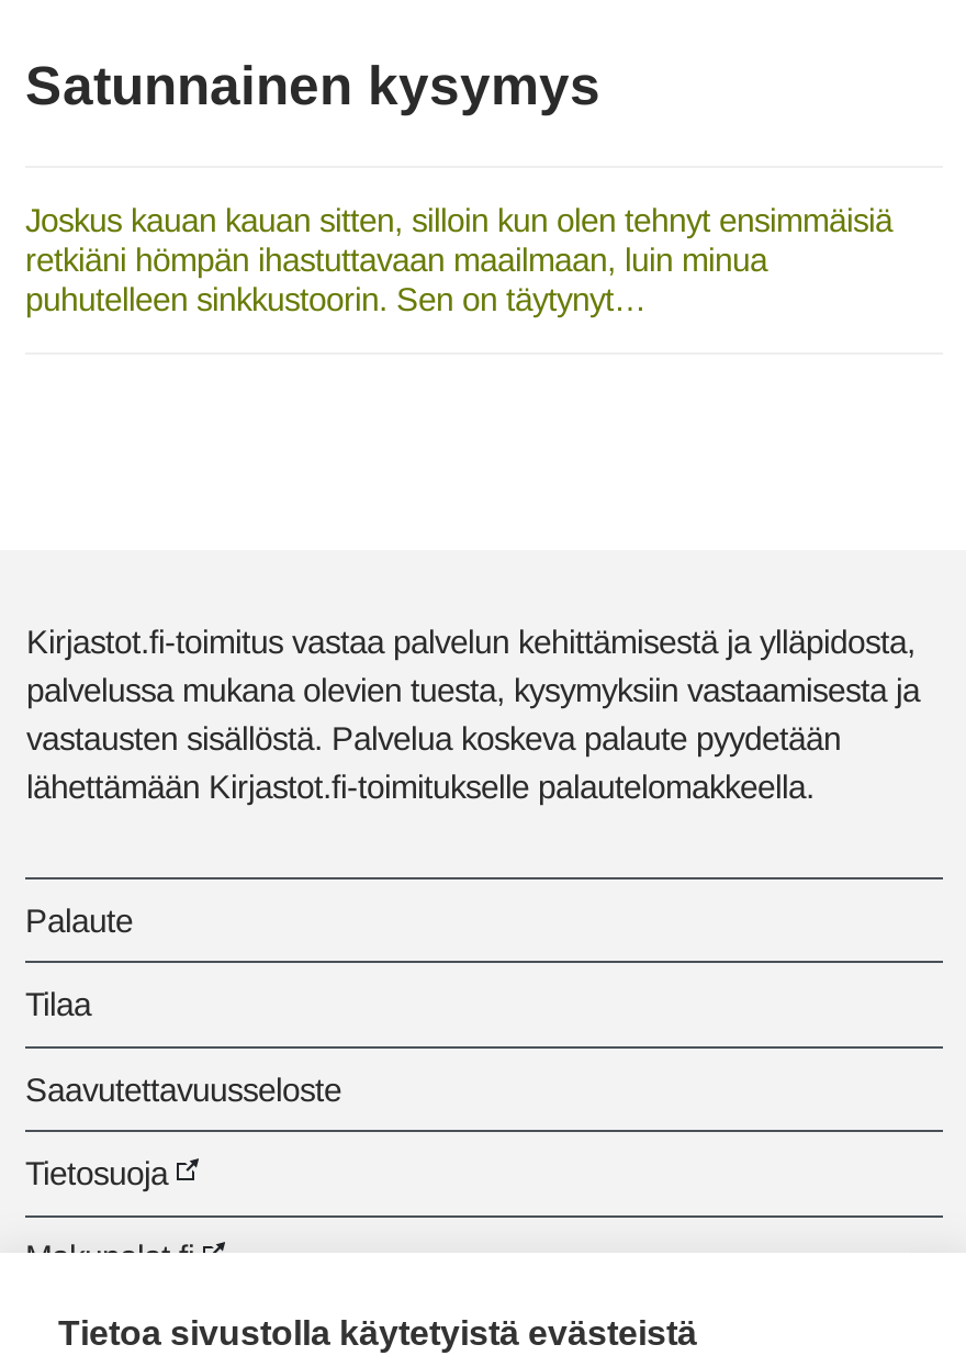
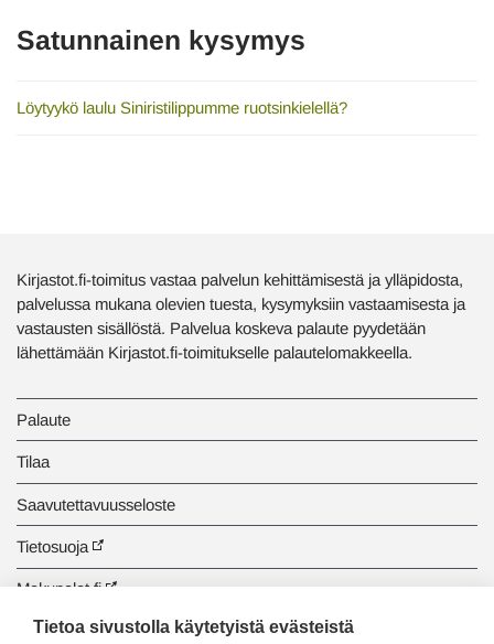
[25,200,892,316] Joskus kauan kauan sitten, silloin kun olen tehnyt ensimmäisiä | retkiäni hömpän ihastuttavaan maailmaan, luin minua | puhutelleen sinkkustoorin. Sen on täytynyt… -> [17,98,347,116] Löytyykö laulu Siniristilippumme ruotsinkielellä?

